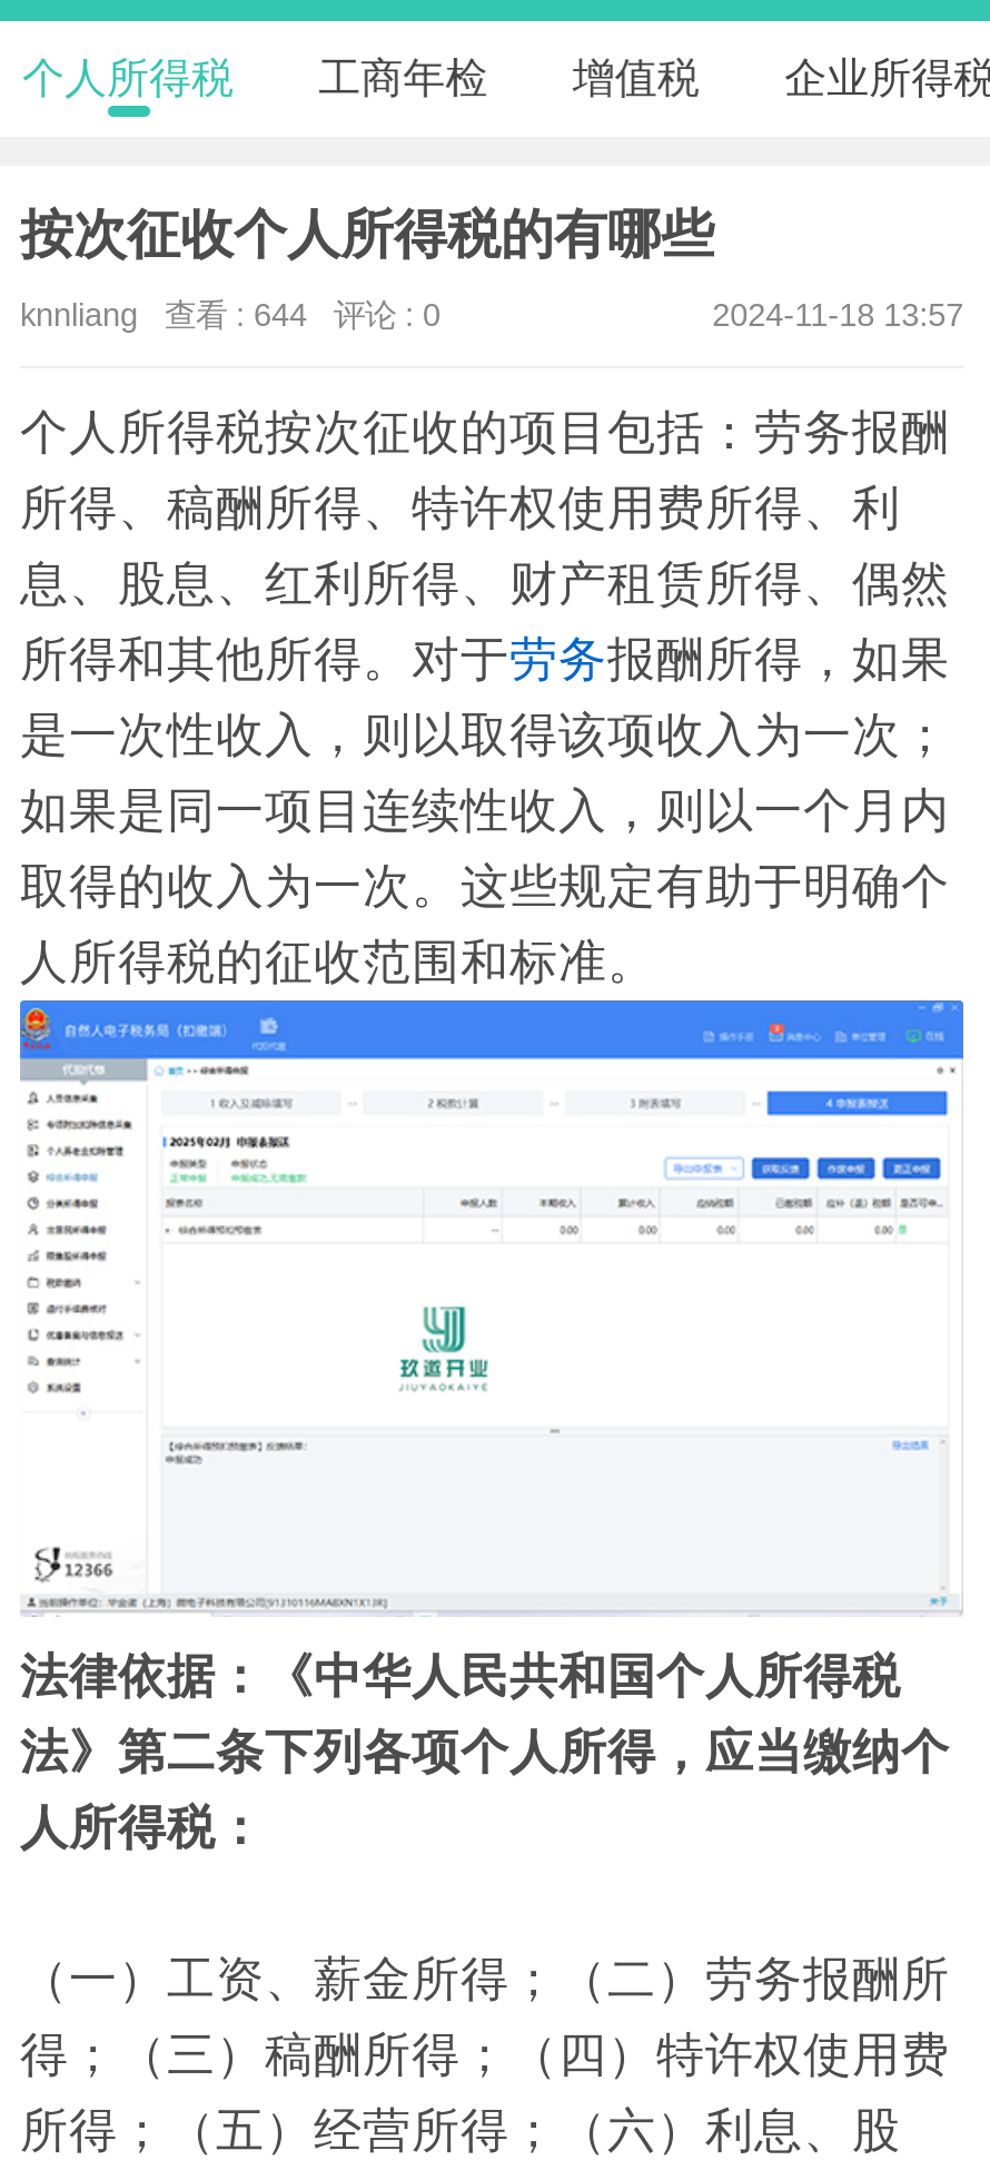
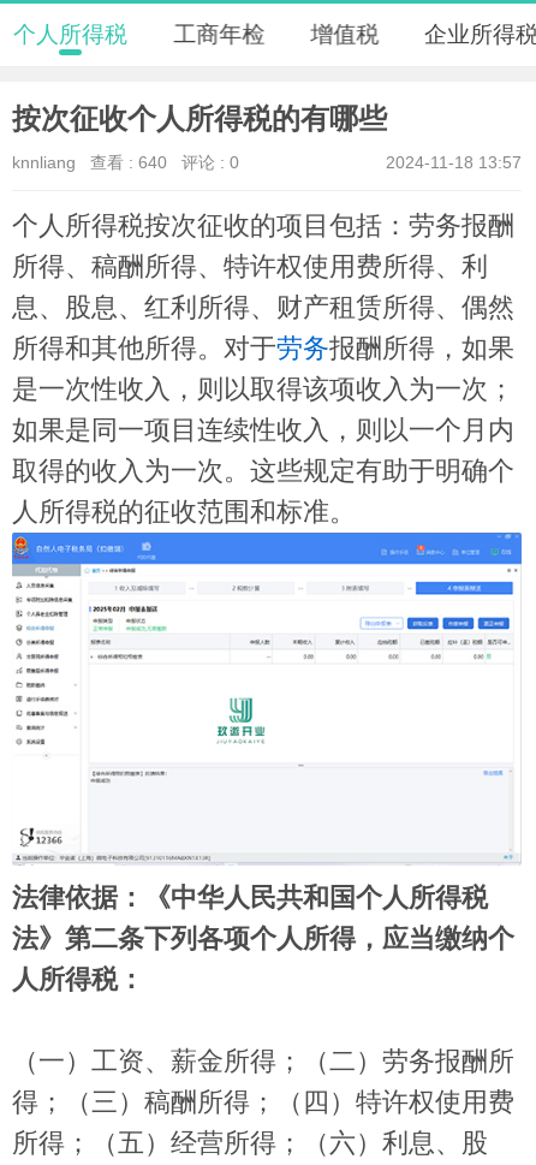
[20,298,458,333] knnliang查看 : 644评论 : 0 -> [12,153,249,172] knnliang查看 : 640评论 : 0

